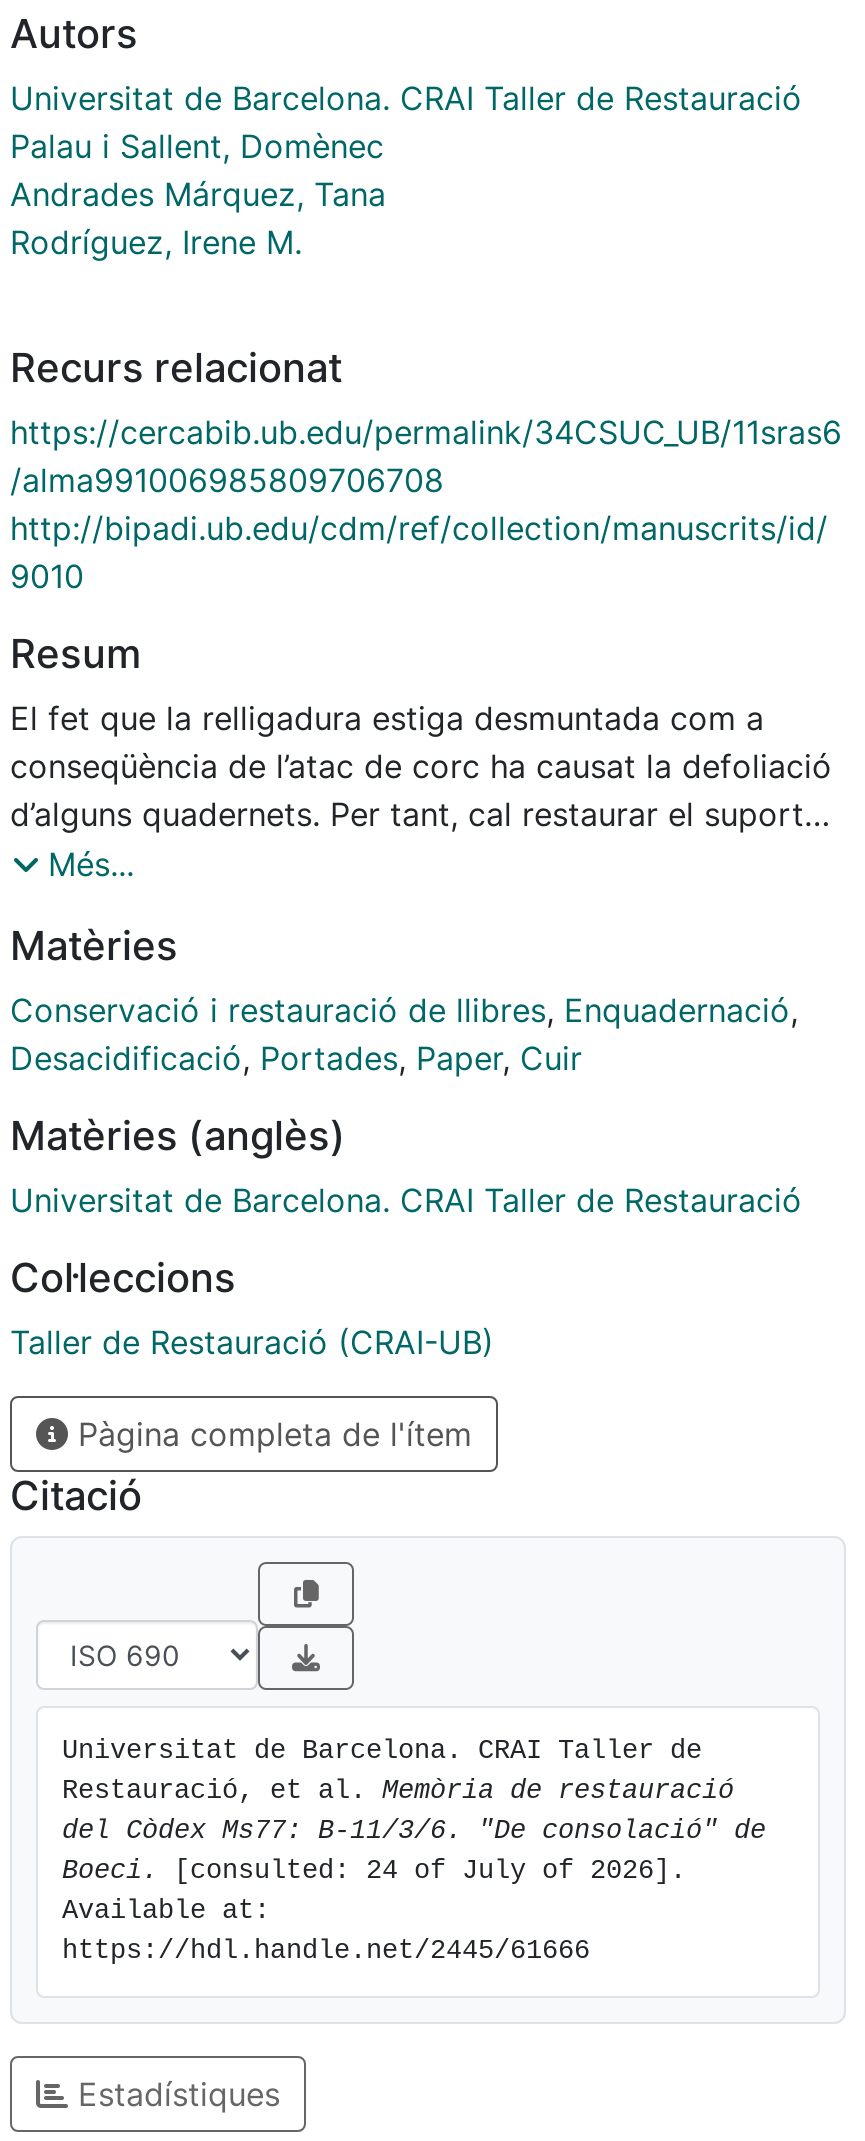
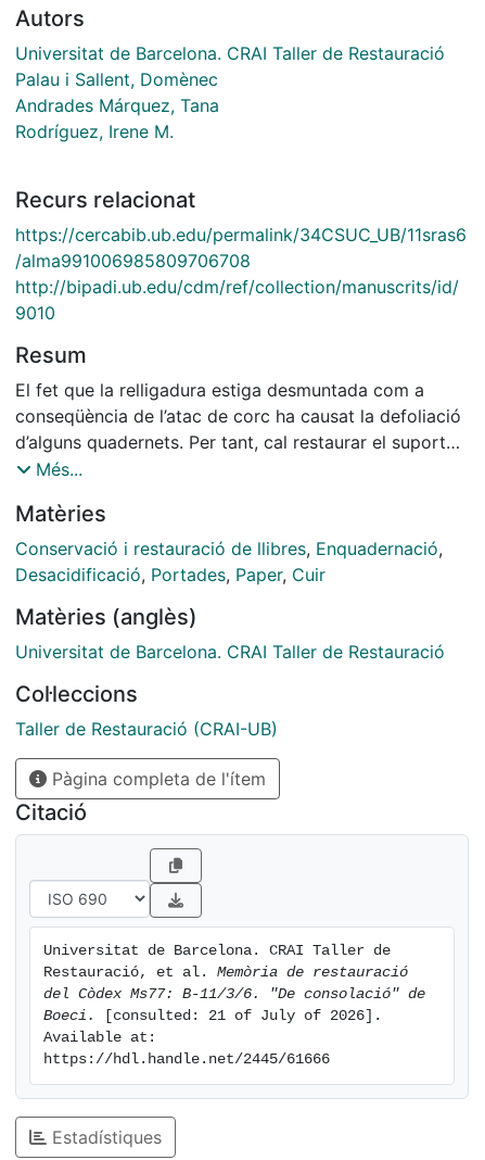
[62,1857,686,1887] Boeci. [consulted: 24 of July of 2026]. -> [43,1008,382,1025] Boeci. [consulted: 21 of July of 2026].

